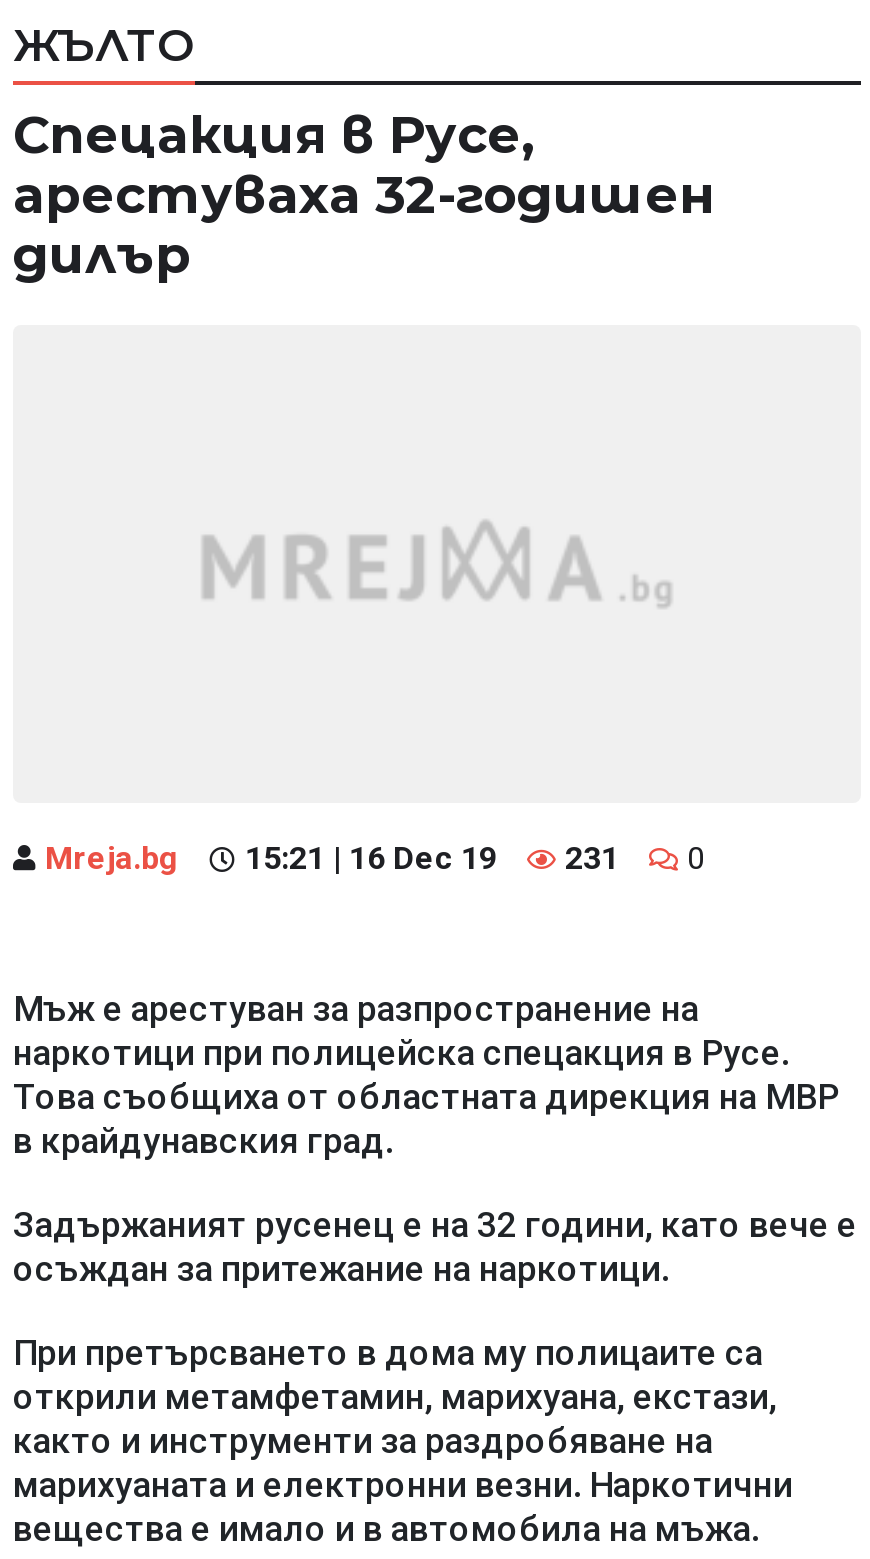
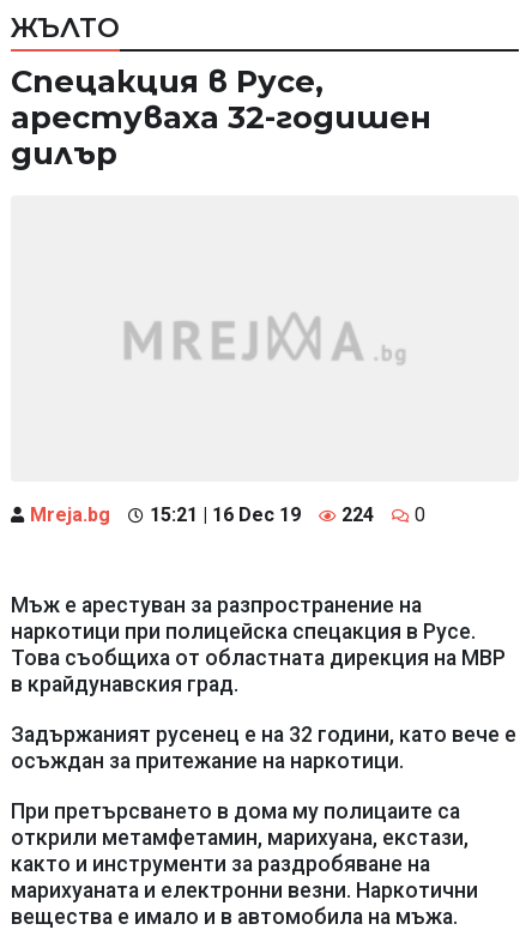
[565,838,619,876] 231 -> [341,503,374,526] 224

